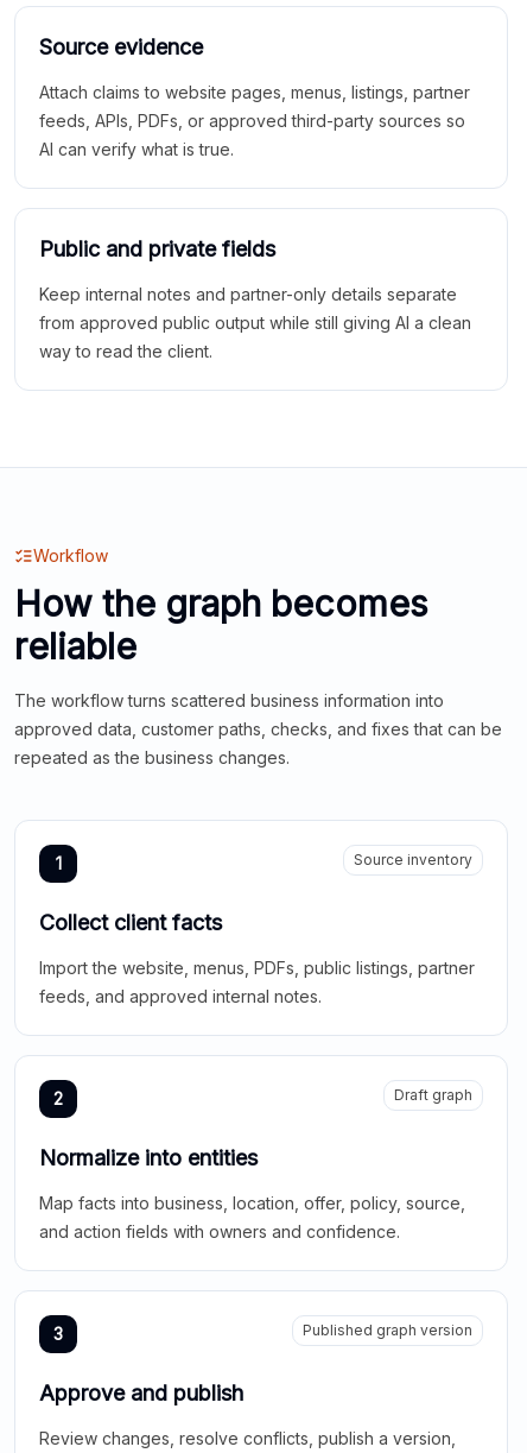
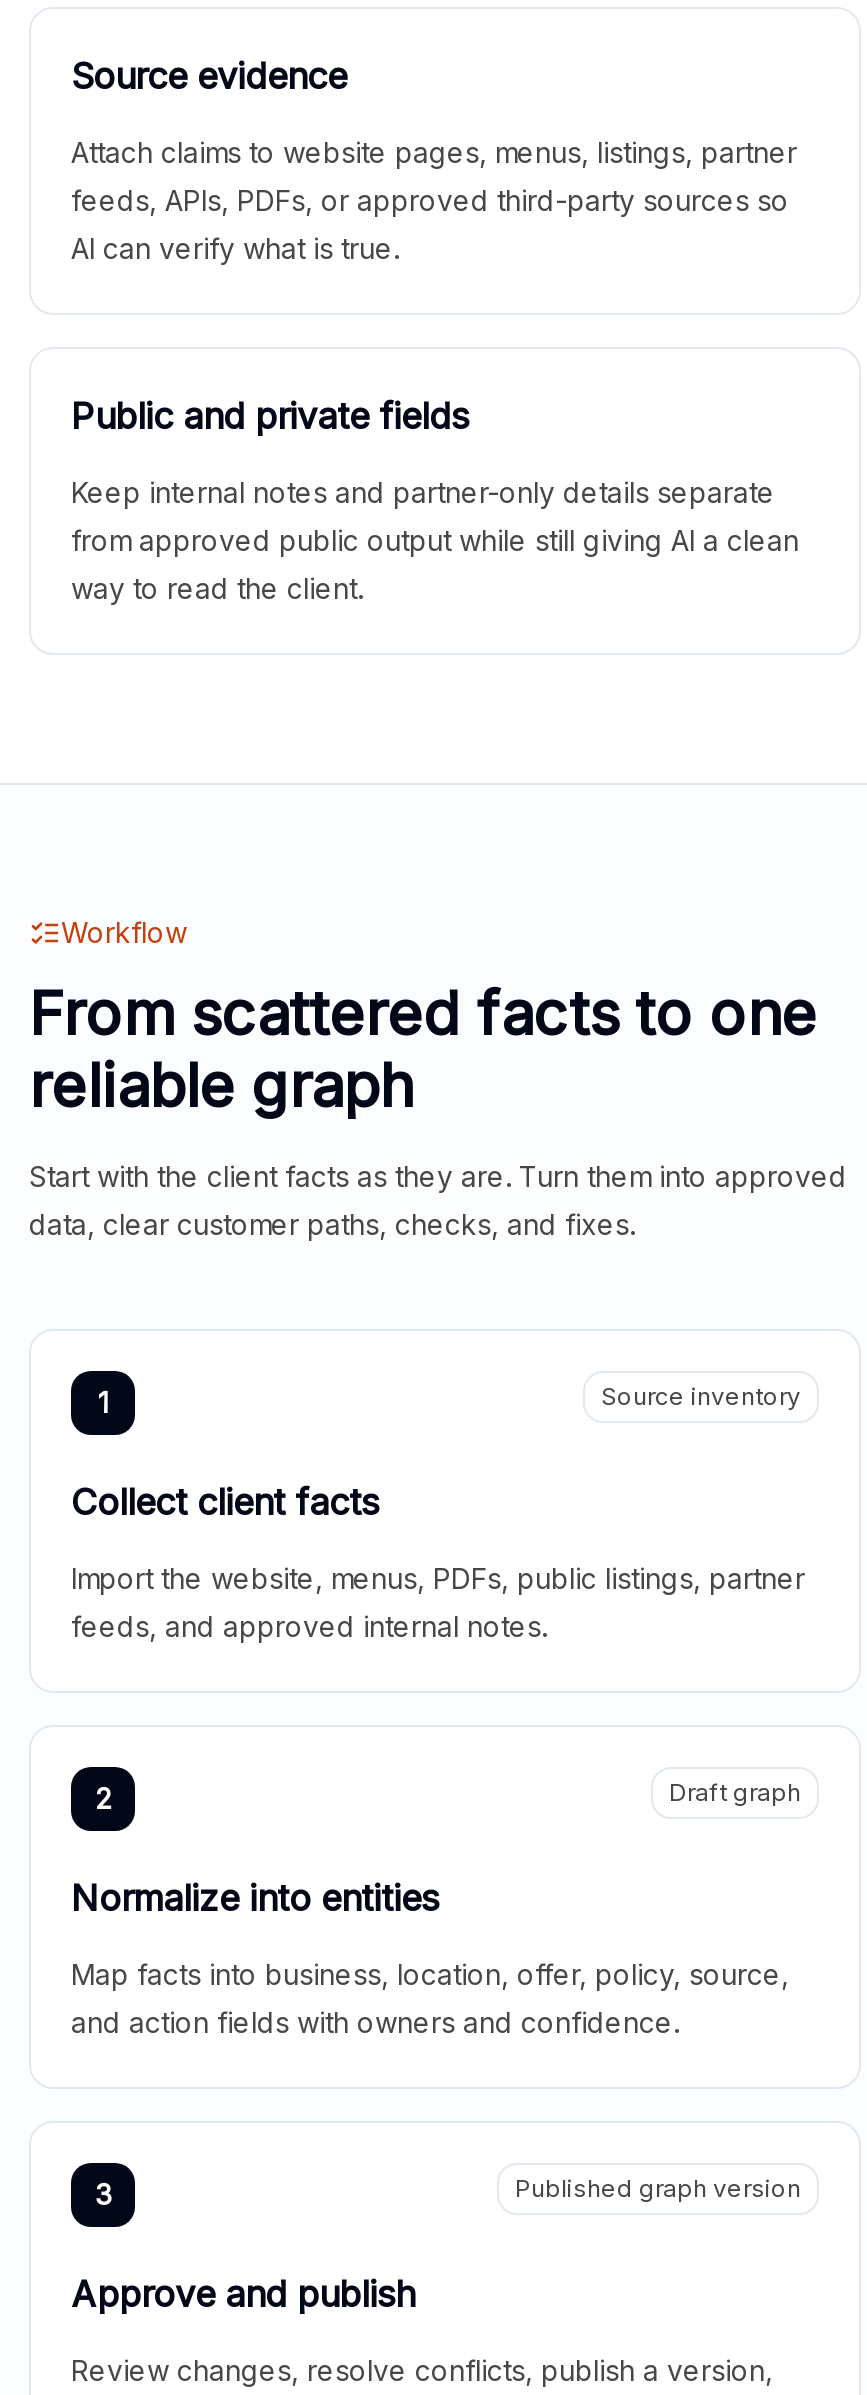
[14,582,427,668] How the graph becomes | reliable -> [29,977,817,1121] From scattered facts to one | reliable graph
[14,690,502,767] The workflow turns scattered business information into | approved data, customer paths, checks, and fixes that can be | repeated as the business changes. -> [29,1159,847,1241] Start with the client facts as they are. Turn them into approved | data, clear customer paths, checks, and fixes.

